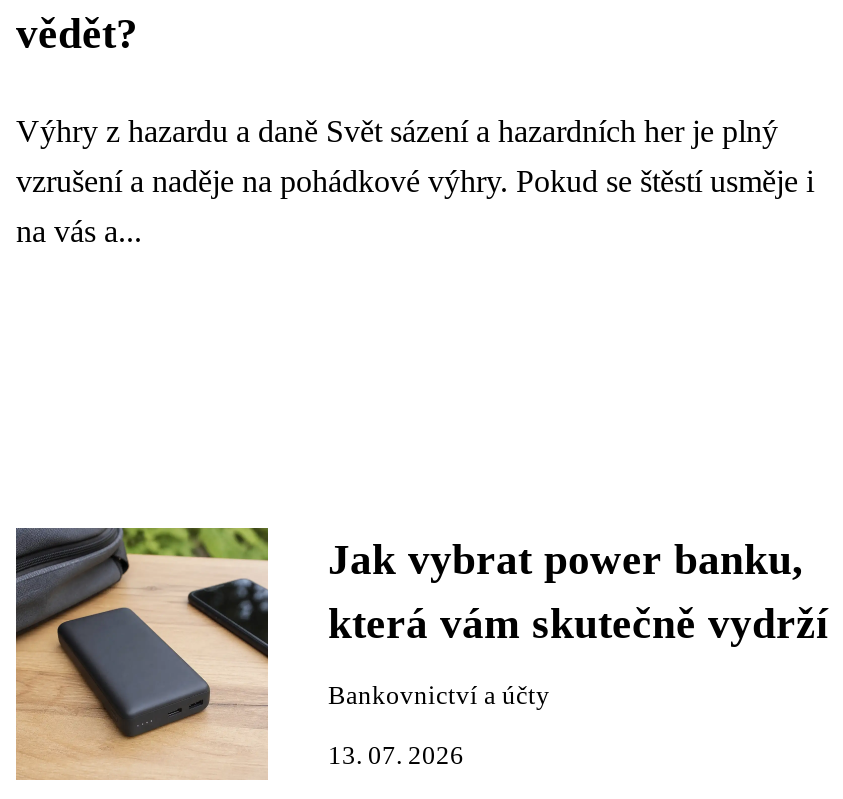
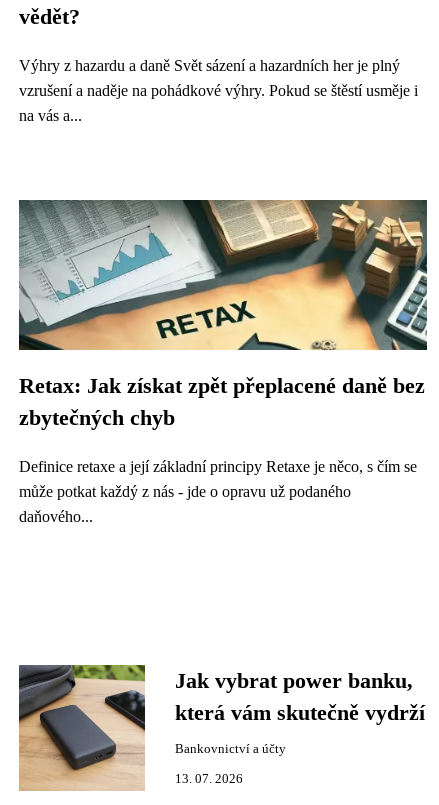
none -> [18,199,428,525] [image] | Retax: Jak získat zpět přeplacené daně bez | zbytečných chyb | Definice retaxe a její základní principy Retaxe je něco, s čím se | může potkat každý z nás - jde o opravu už podaného | daňového...

